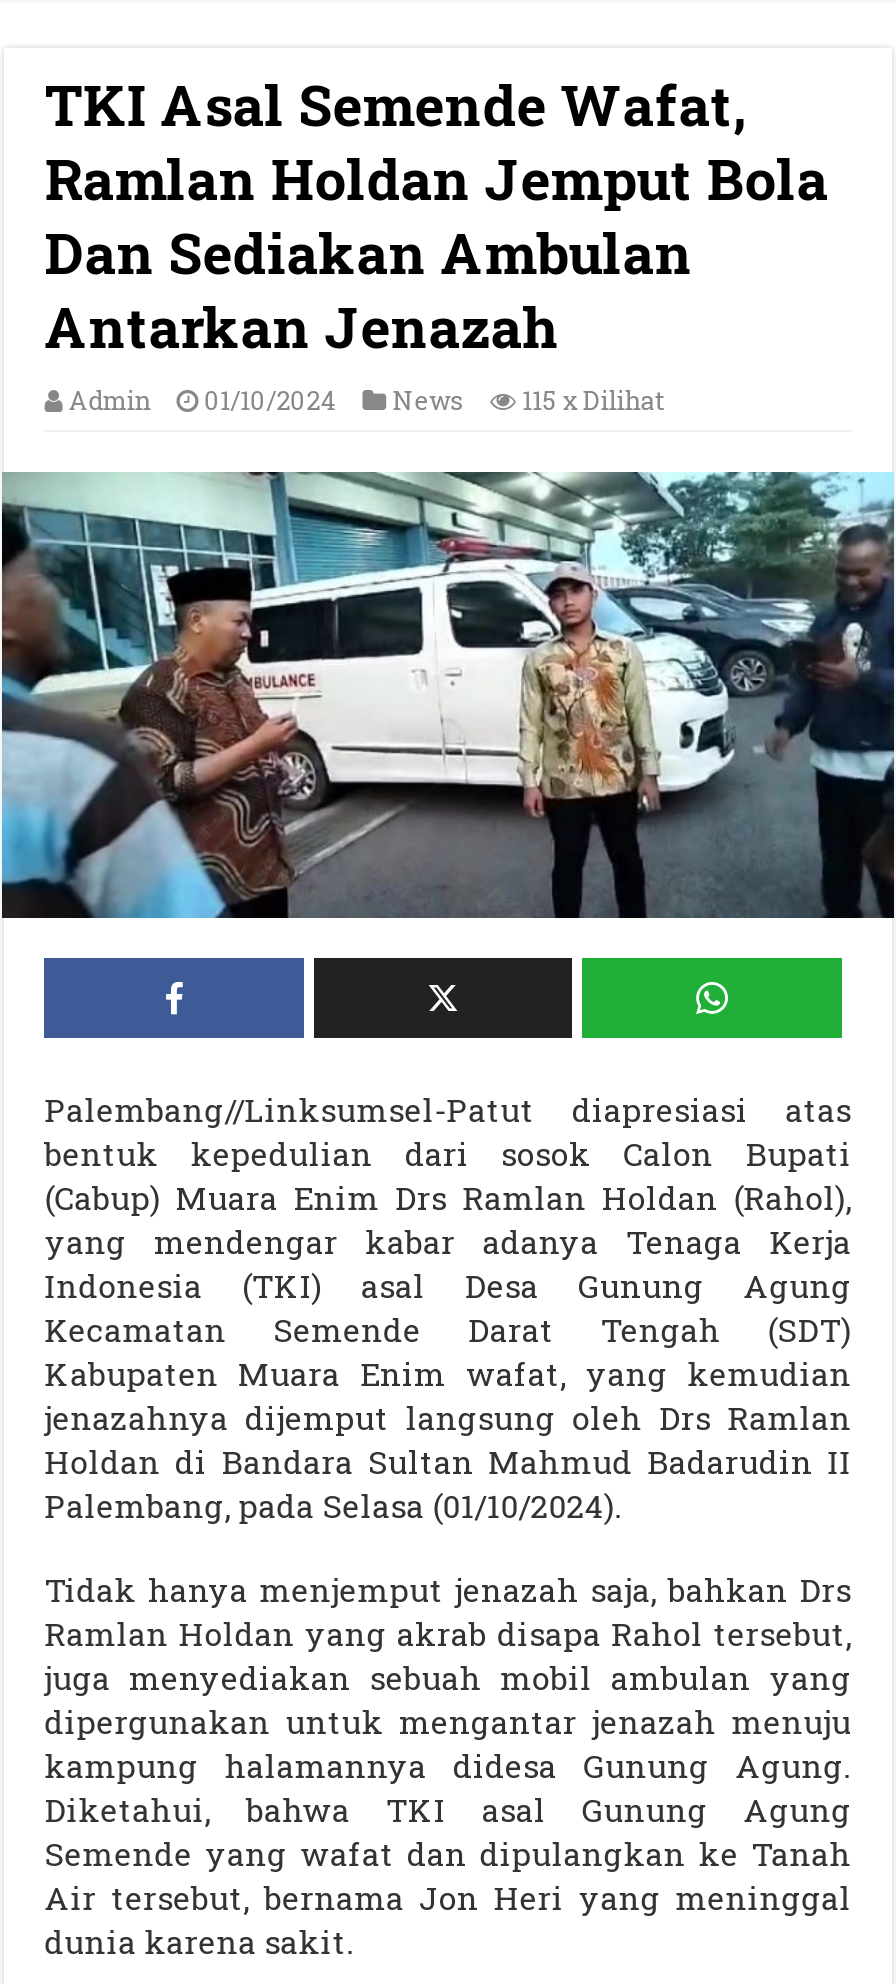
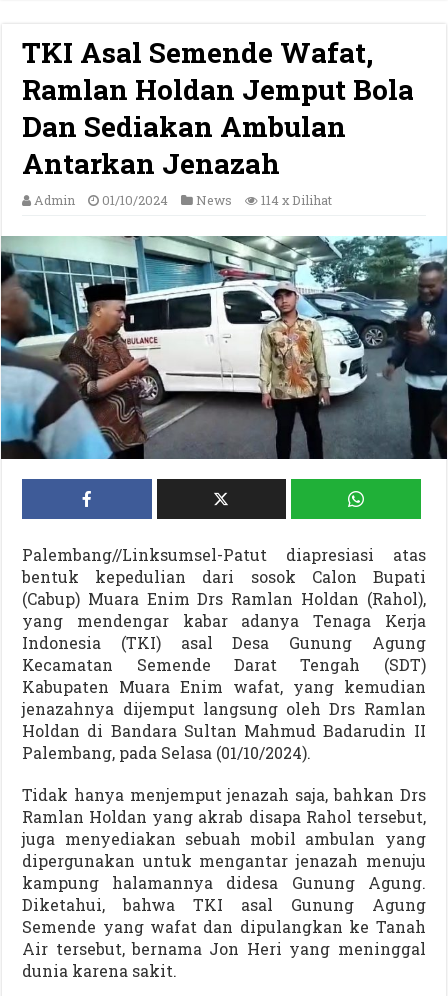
[68,384,662,416] Admin 01/10/2024 News 115 x Dilihat -> [34,192,332,208] Admin 01/10/2024 News 114 x Dilihat

